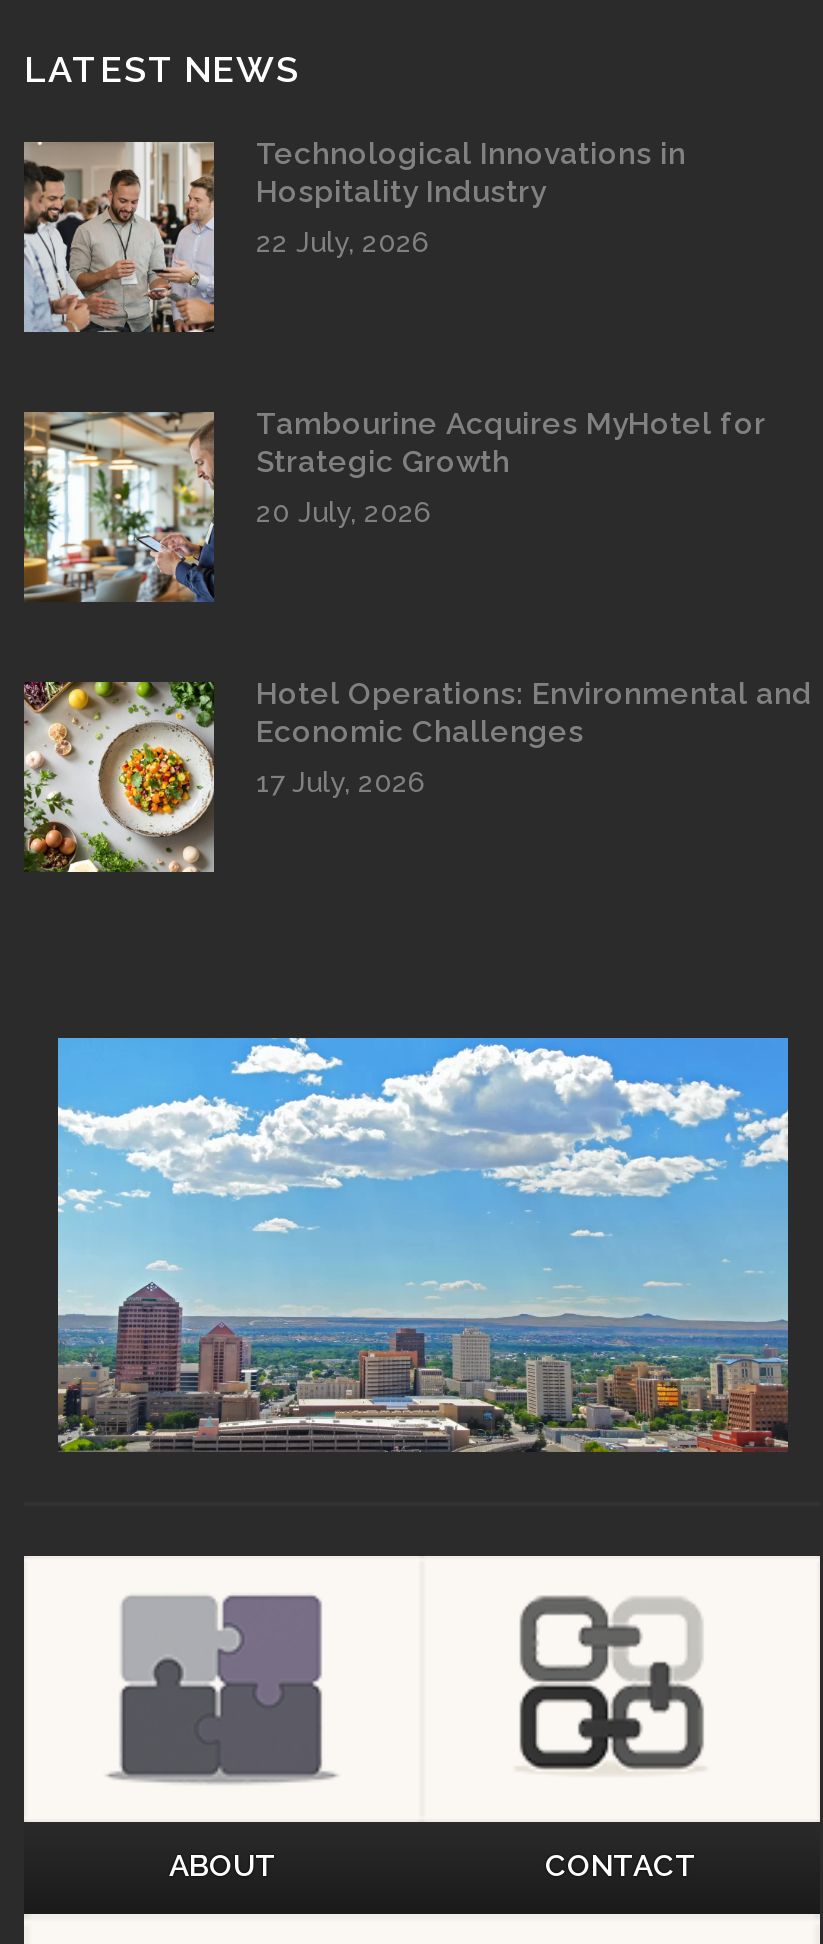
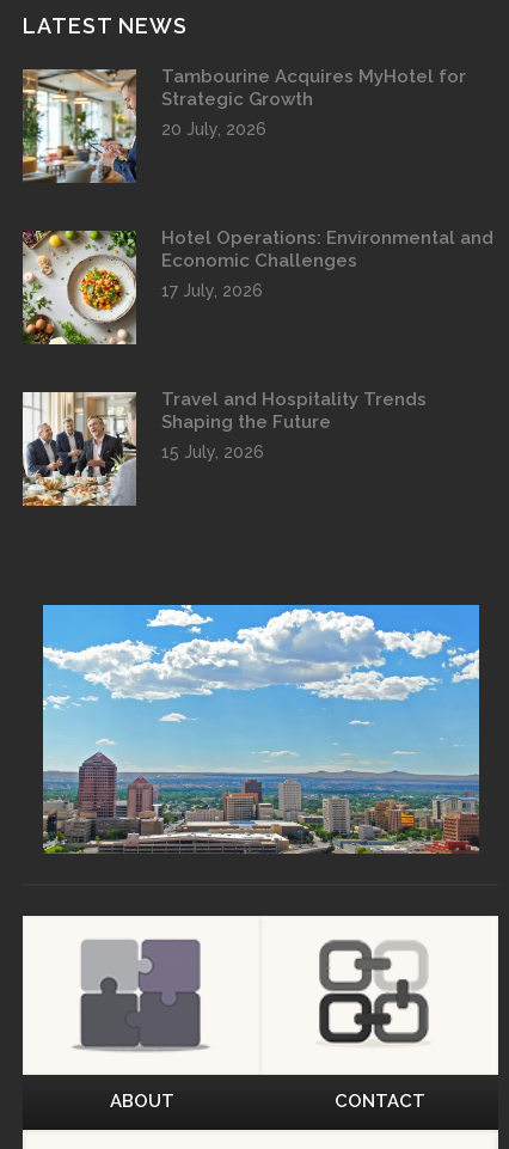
[22,136,686,334] [image] | Technological Innovations in | Hospitality Industry | 22 July, 2026 -> none
moved [20,406,812,798] -> [20,66,493,300]: [image] | Tambourine Acquires MyHotel for | Strategic Growth | 20 July, 2026 | Hotel Operations: Environmental and | Economic Challenges | 17 July, 2026
none -> [22,389,427,507] [image] | Travel and Hospitality Trends | Shaping the Future | 15 July, 2026

